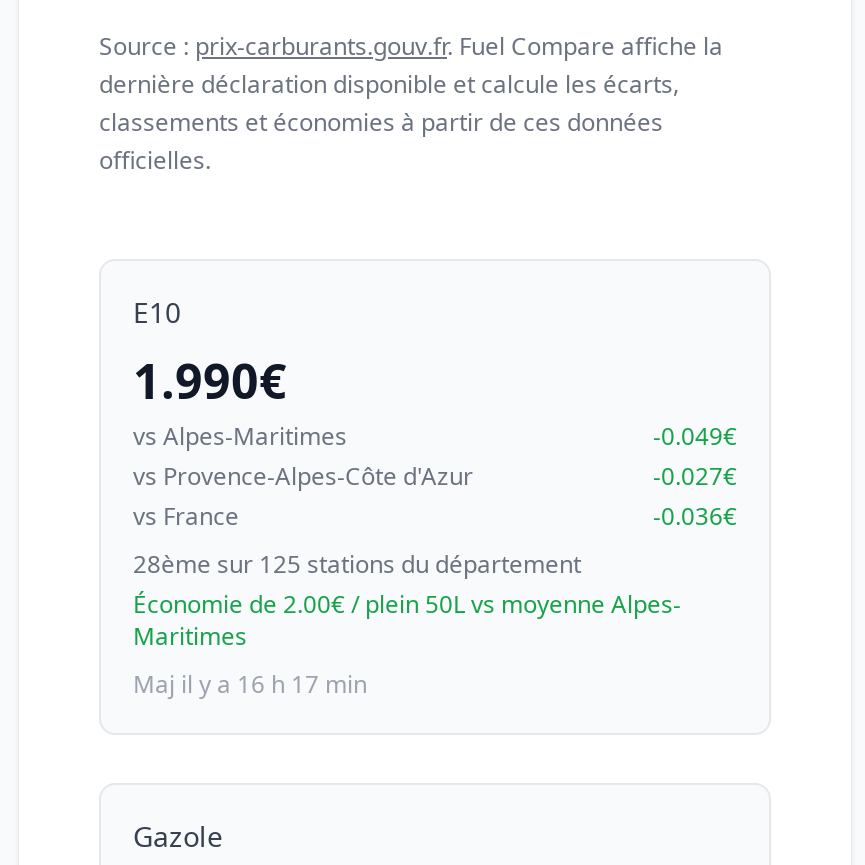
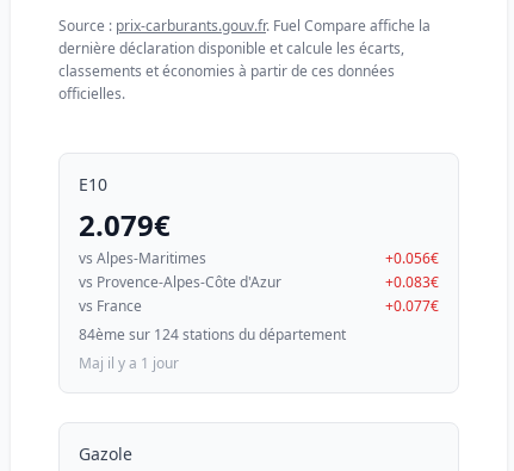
[133,347,287,413] 1.990€ -> [79,205,171,244] 2.079€
[653,419,737,453] -0.049€ -> [385,248,439,268] +0.056€
[653,459,737,493] -0.027€ -> [385,272,439,292] +0.083€
[133,499,737,701] -0.036€ | 28ème sur 125 stations du département | Économie de 2.00€ / plein 50L vs moyenne Alpes- | Maritimes | Maj il y a 16 h 17 min -> [79,296,439,373] +0.077€ | 84ème sur 124 stations du département | Maj il y a 1 jour

